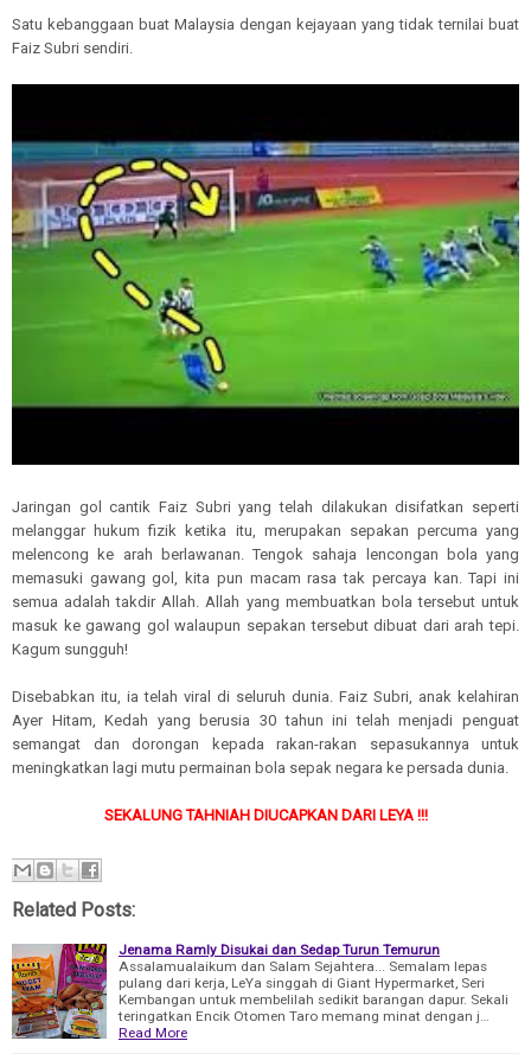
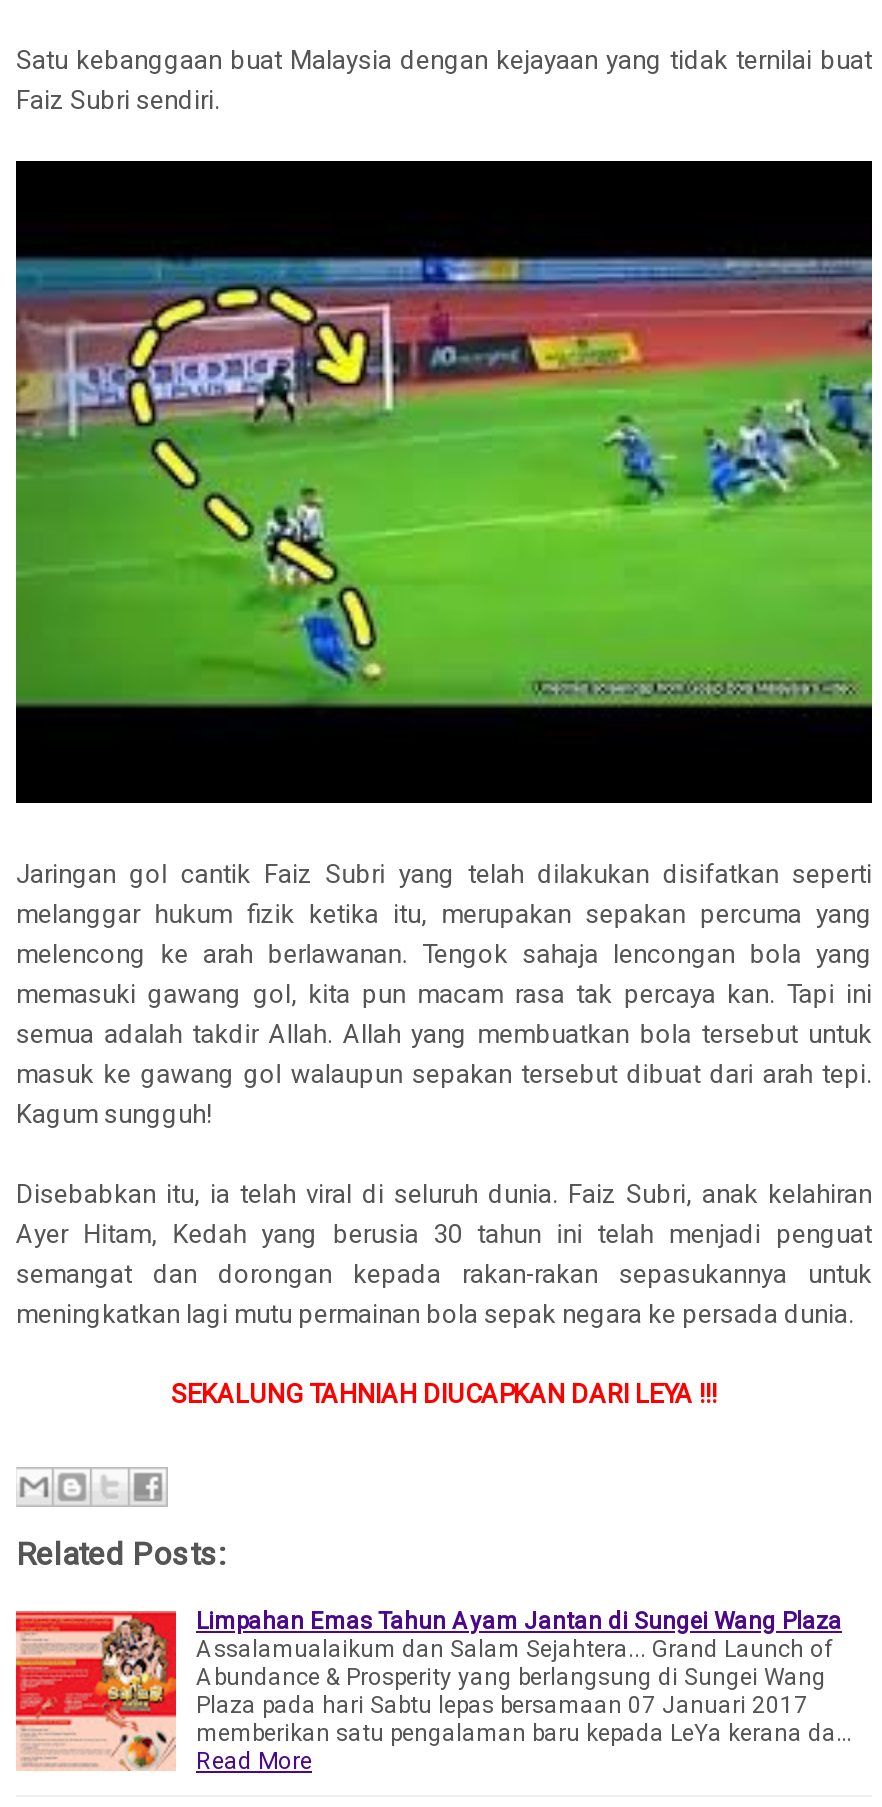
[11,942,508,1040] [image] | Jenama Ramly Disukai dan Sedap Turun Temurun | Assalamualaikum dan Salam Sejahtera... Semalam lepas | pulang dari kerja, LeYa singgah di Giant Hypermarket, Seri | Kembangan untuk membelilah sedikit barangan dapur. Sekali | teringatkan Encik Otomen Taro memang minat dengan j… -> [14,1608,852,1771] [image] | Limpahan Emas Tahun Ayam Jantan di Sungei Wang Plaza | Assalamualaikum dan Salam Sejahtera... Grand Launch of | Abundance & Prosperity yang berlangsung di Sungei Wang | Plaza pada hari Sabtu lepas bersamaan 07 Januari 2017 | memberikan satu pengalaman baru kepada LeYa kerana da…

